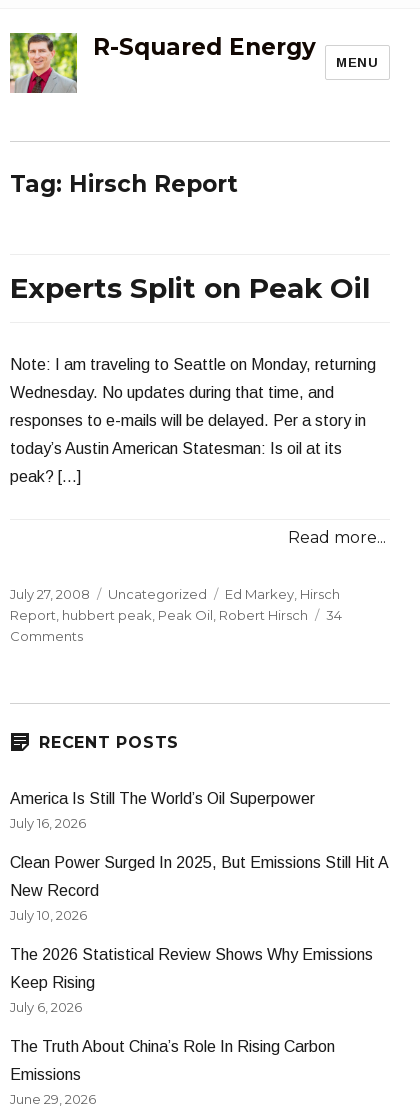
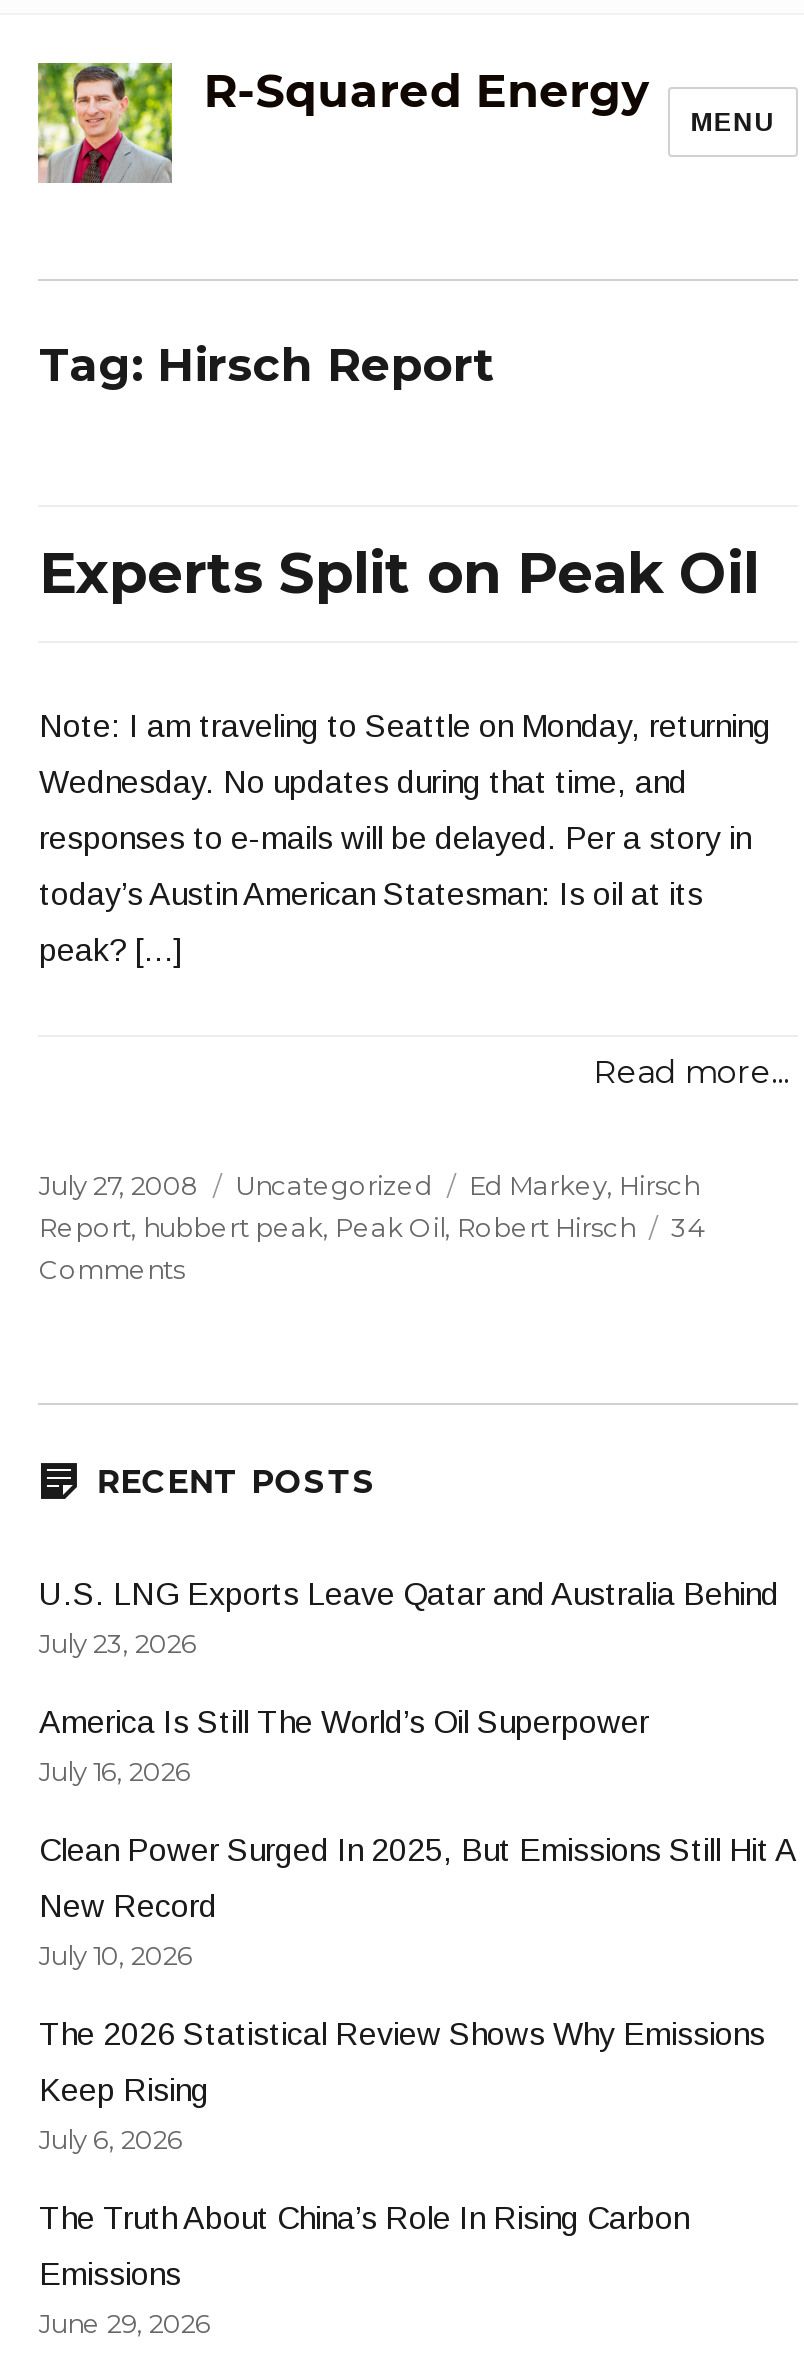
none -> [39,1577,779,1659] U.S. LNG Exports Leave Qatar and Australia Behind | July 23, 2026

